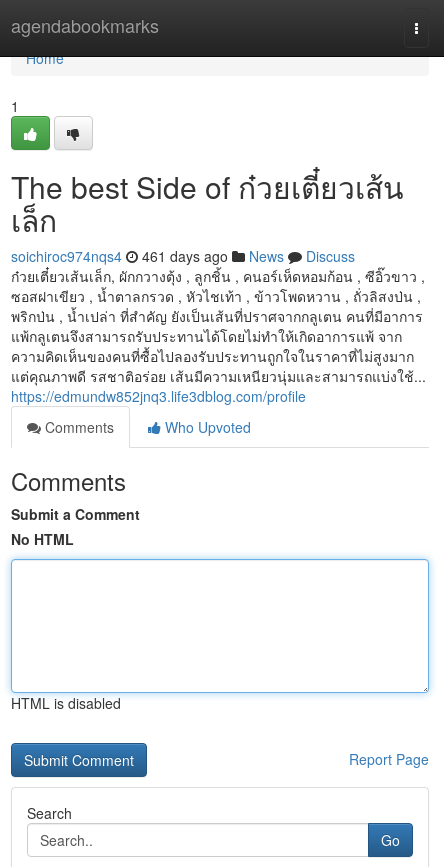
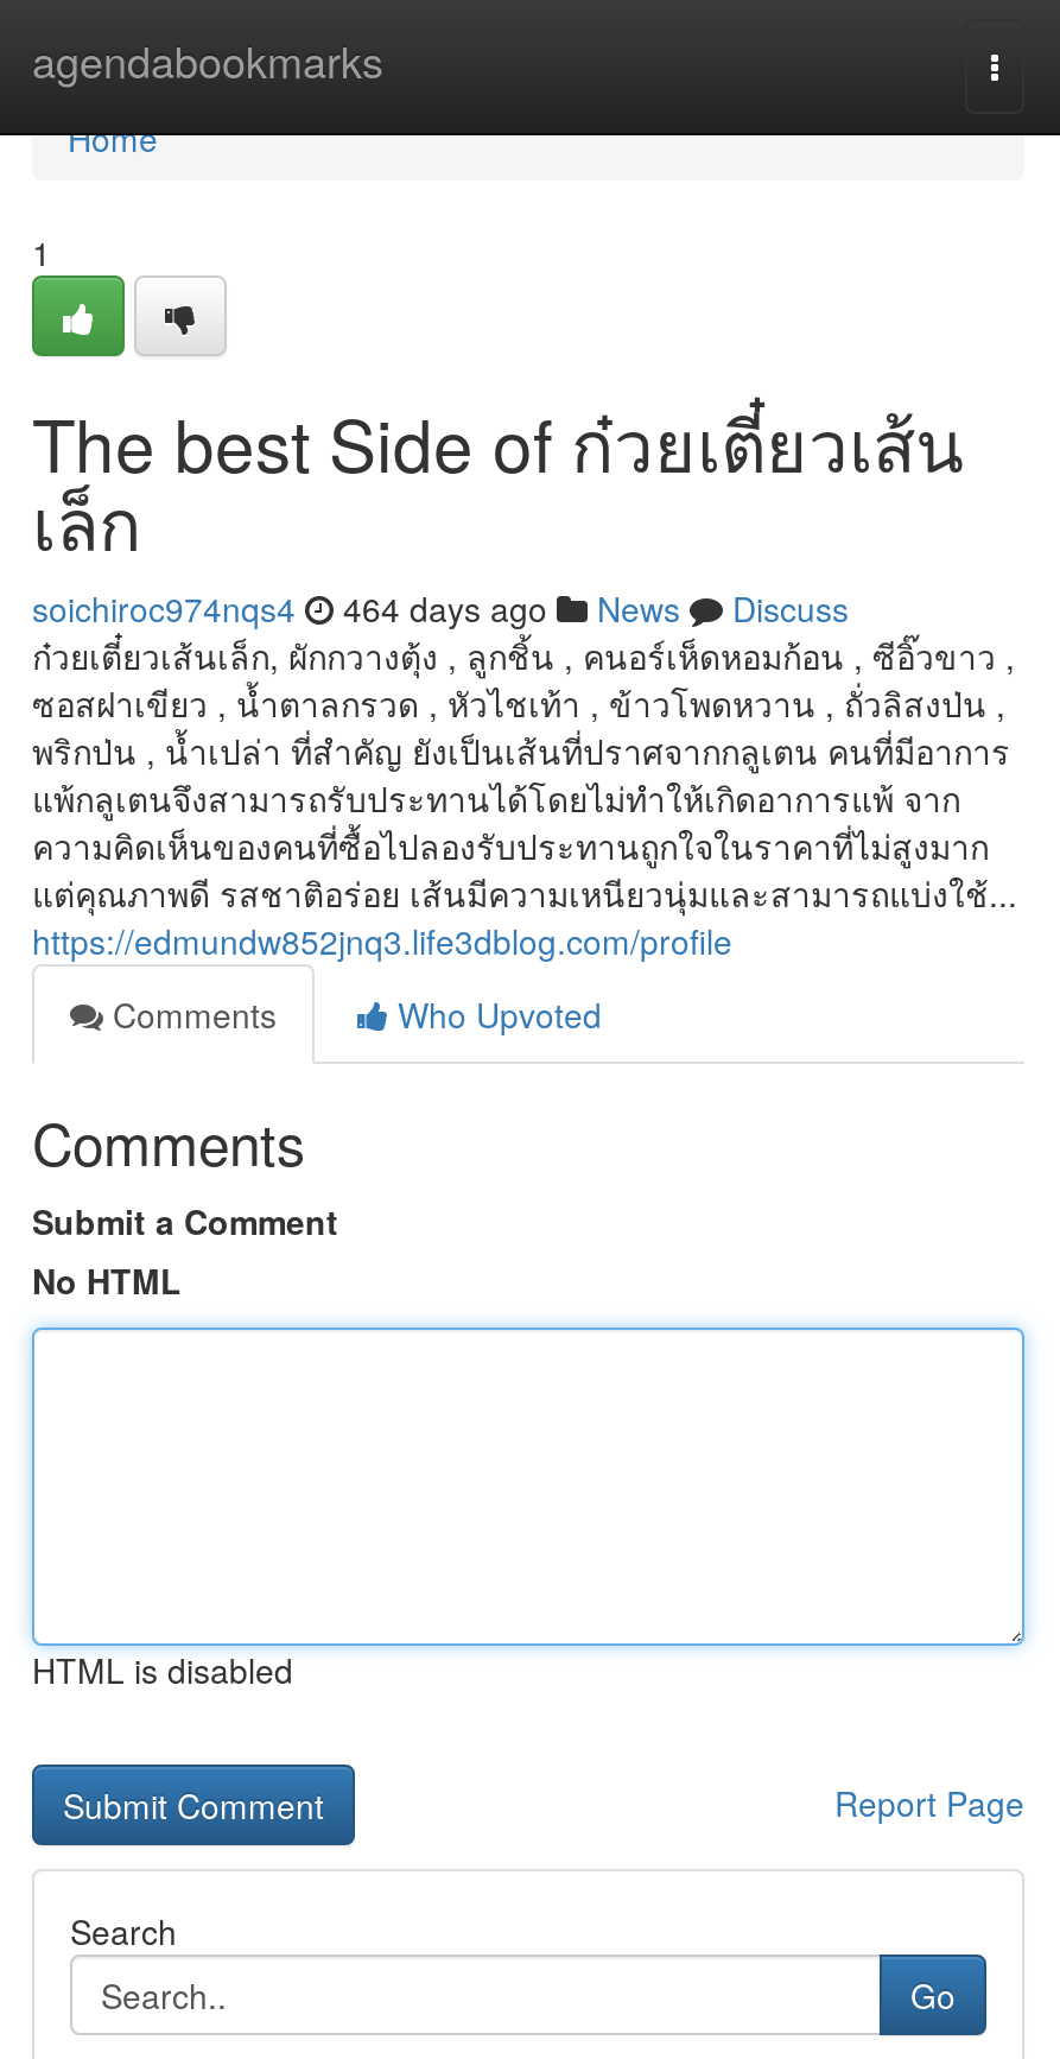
[11,246,355,266] soichiroc974nqs4 461 days ago News Discuss -> [32,584,849,632] soichiroc974nqs4 464 days ago News Discuss

